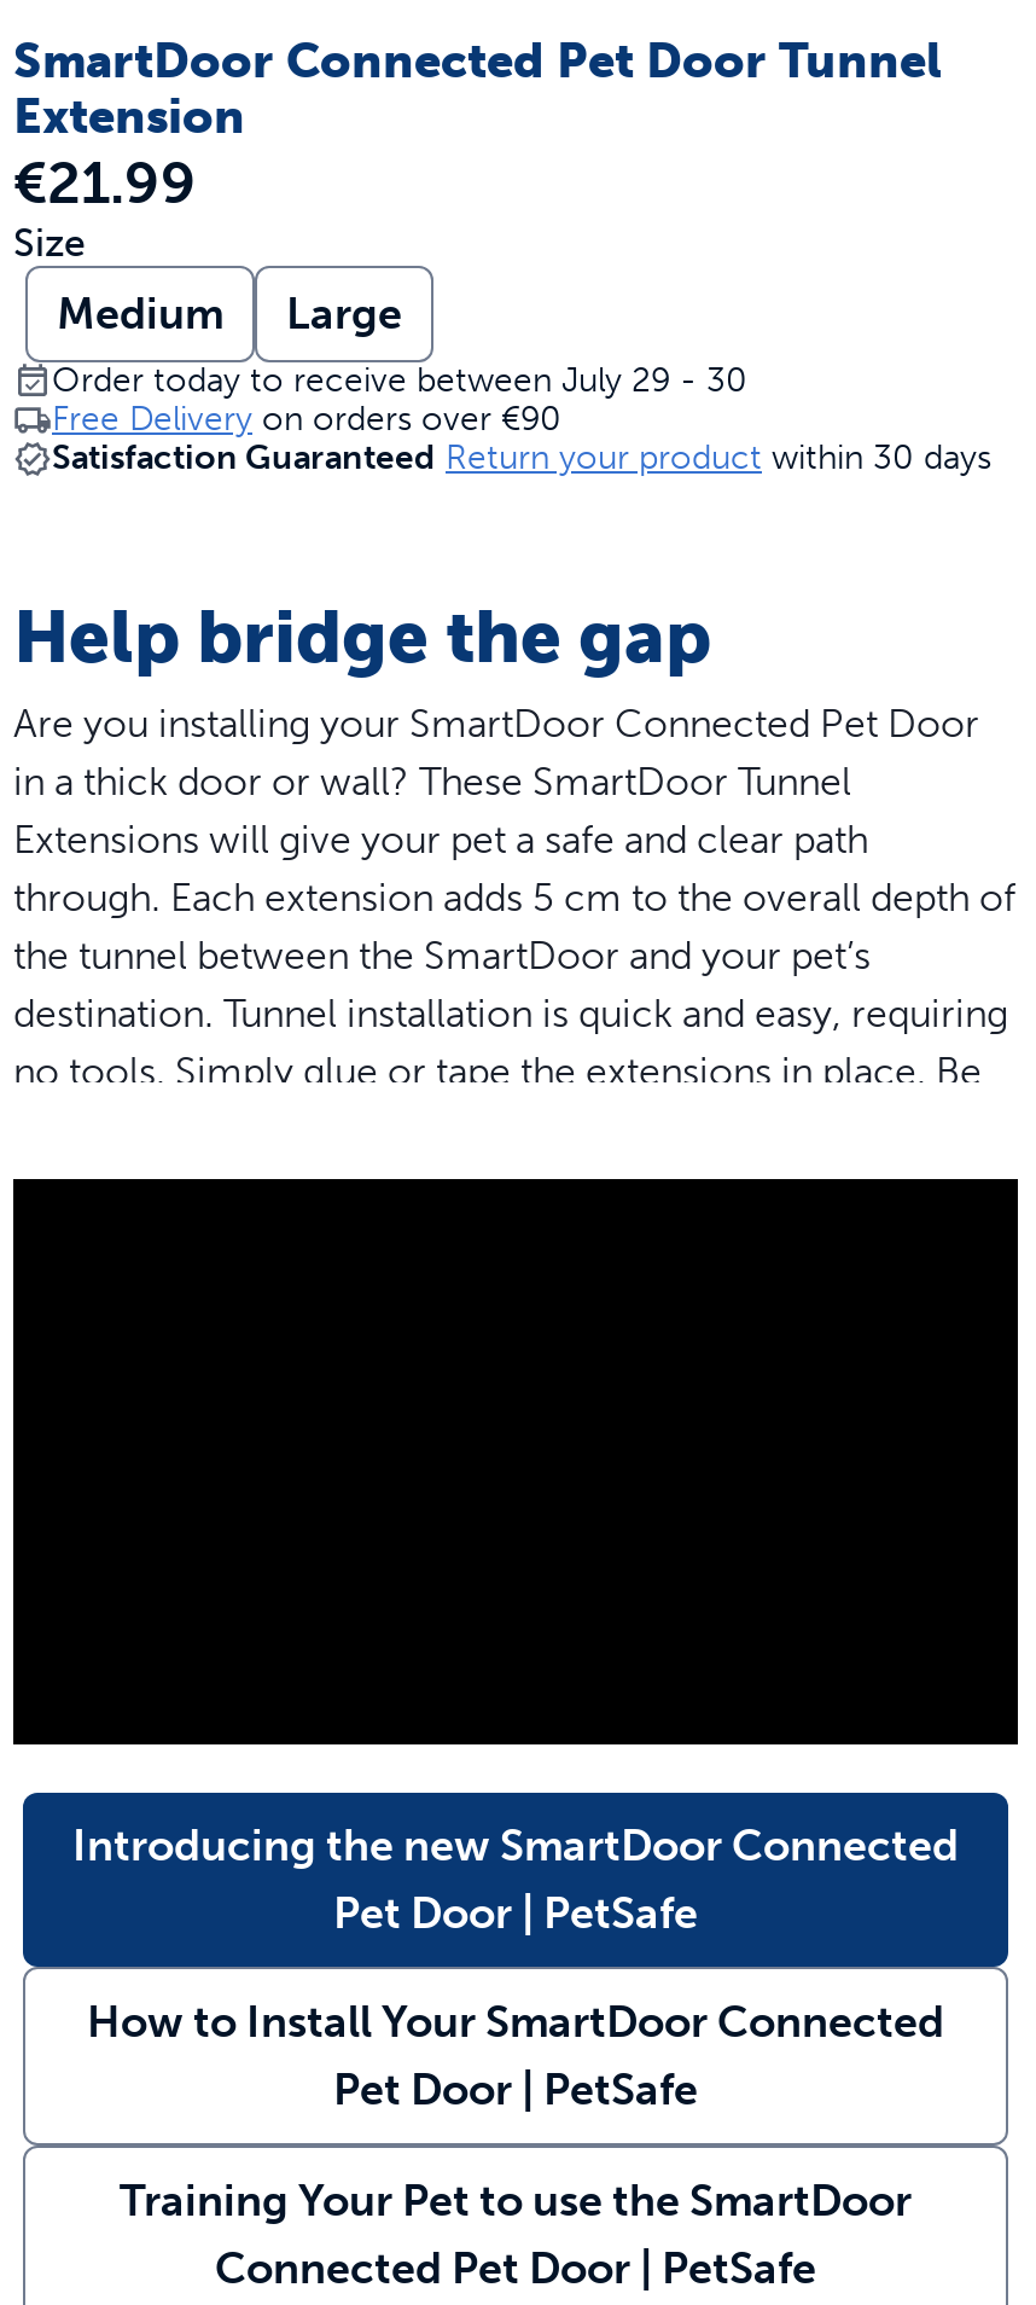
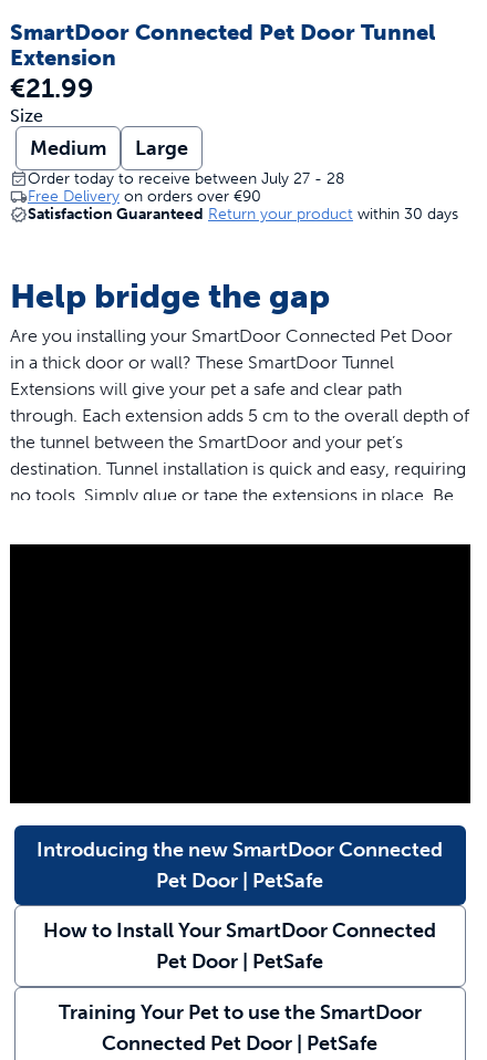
[52,360,747,401] Order today to receive between July 29 - 30 -> [28,169,344,188] Order today to receive between July 27 - 28

